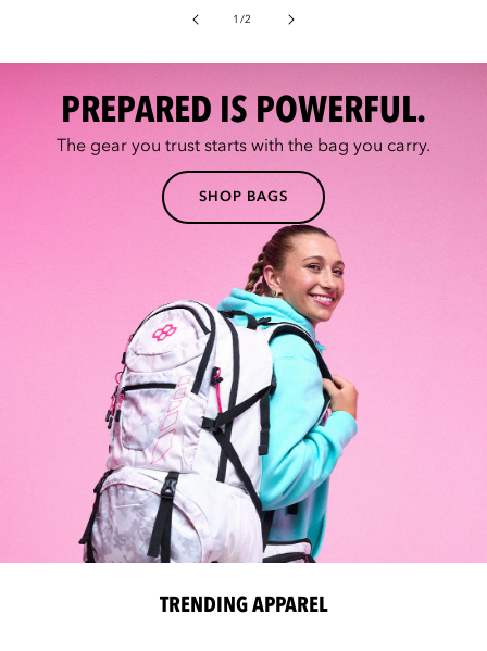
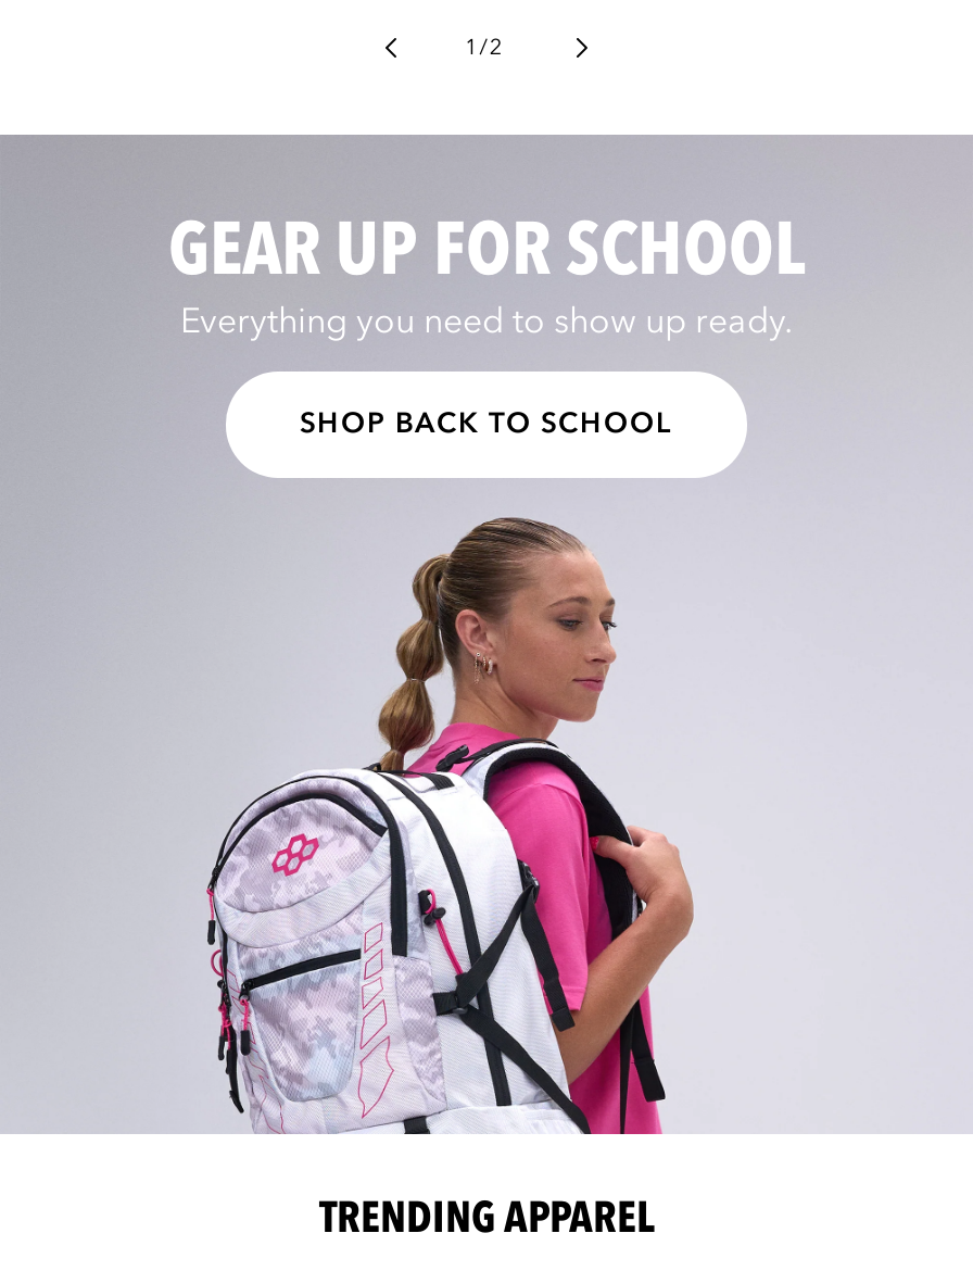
[3,63,484,564] [image] | PREPARED IS POWERFUL. | The gear you trust starts with the bag you carry. -> [7,135,966,1136] [image] | GEAR UP FOR SCHOOL | Everything you need to show up ready.
[199,187,288,207] SHOP BAGS -> [300,405,673,444] SHOP BACK TO SCHOOL

